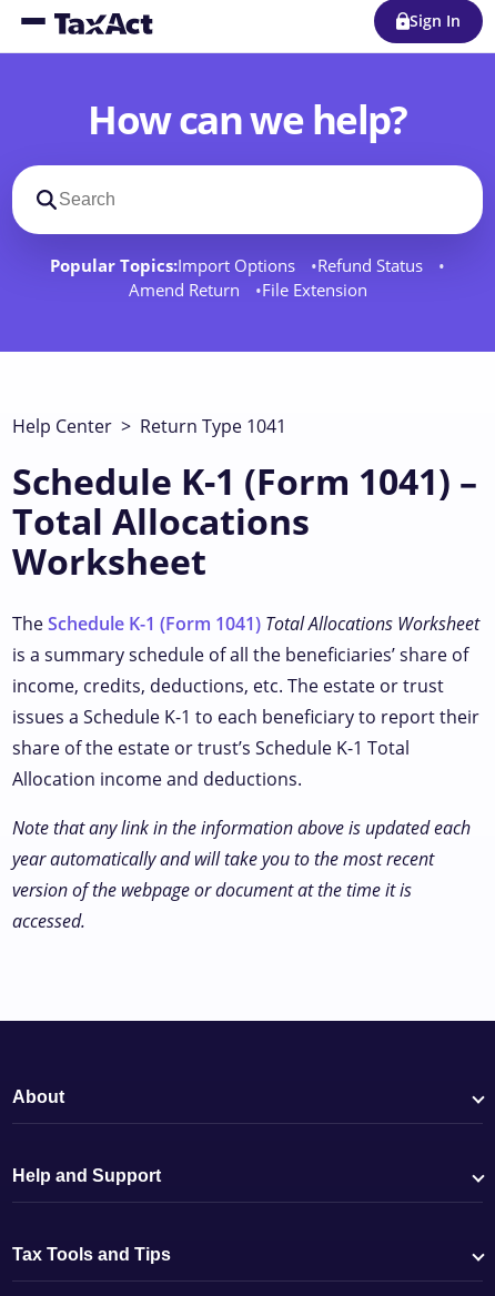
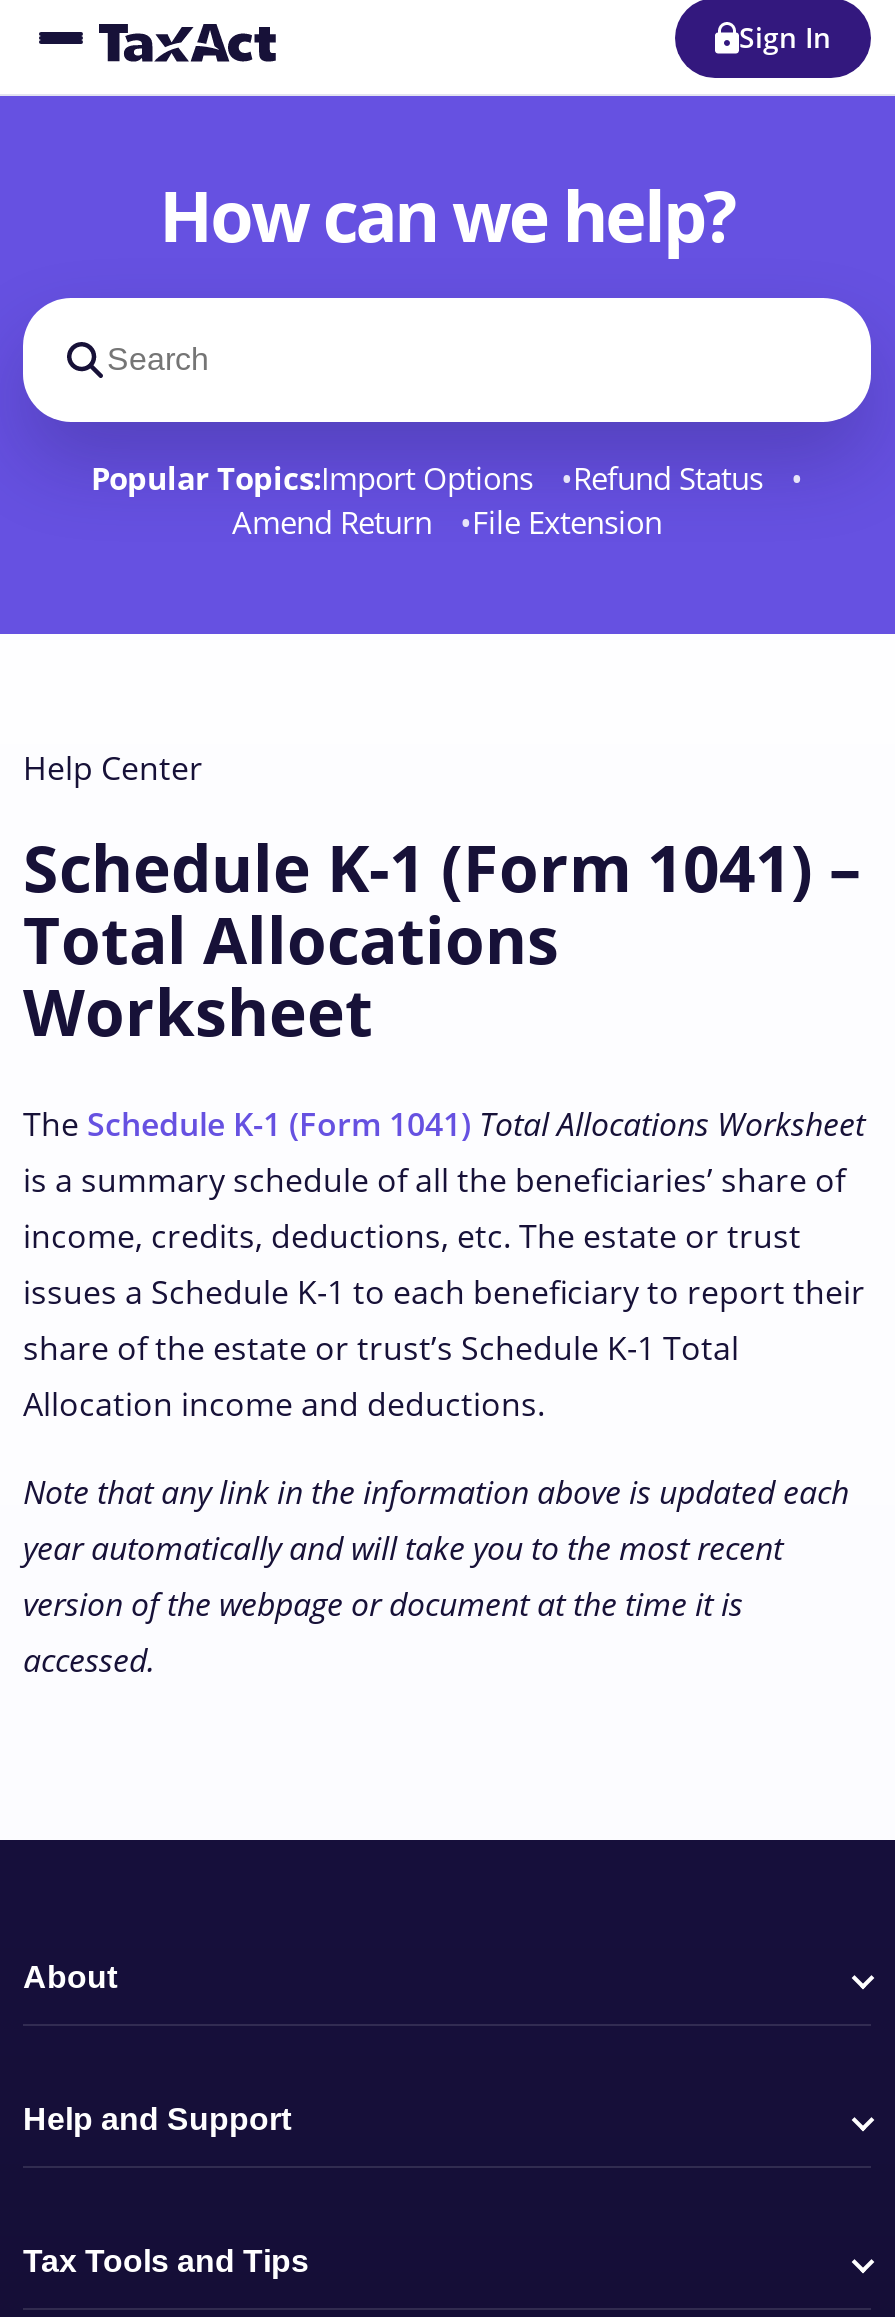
[12,414,286,438] Help Center > ‌Return Type 1041 -> [23,746,203,790] Help Center

